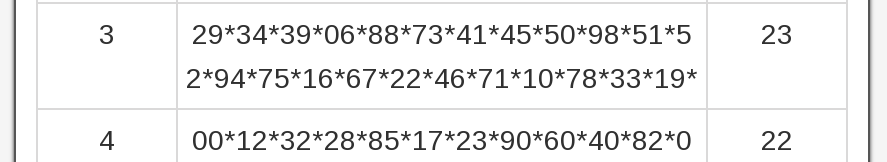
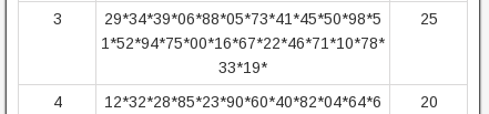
[186,18,698,94] 29*34*39*06*88*73*41*45*50*98*51*5 | 2*94*75*16*67*22*46*71*10*78*33*19* -> [101,10,385,76] 29*34*39*06*88*05*73*41*45*50*98*5 | 1*52*94*75*00*16*67*22*46*71*10*78* | 33*19*
[761,18,793,50] 23 -> [420,10,437,28] 25
[192,124,692,156] 00*12*32*28*85*17*23*90*60*40*82*0 -> [104,93,381,111] 12*32*28*85*23*90*60*40*82*04*64*6
[761,124,793,156] 22 -> [420,93,437,111] 20

